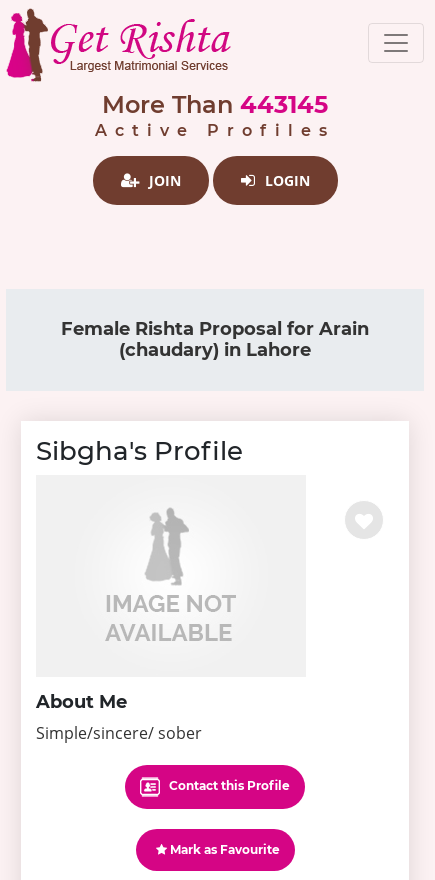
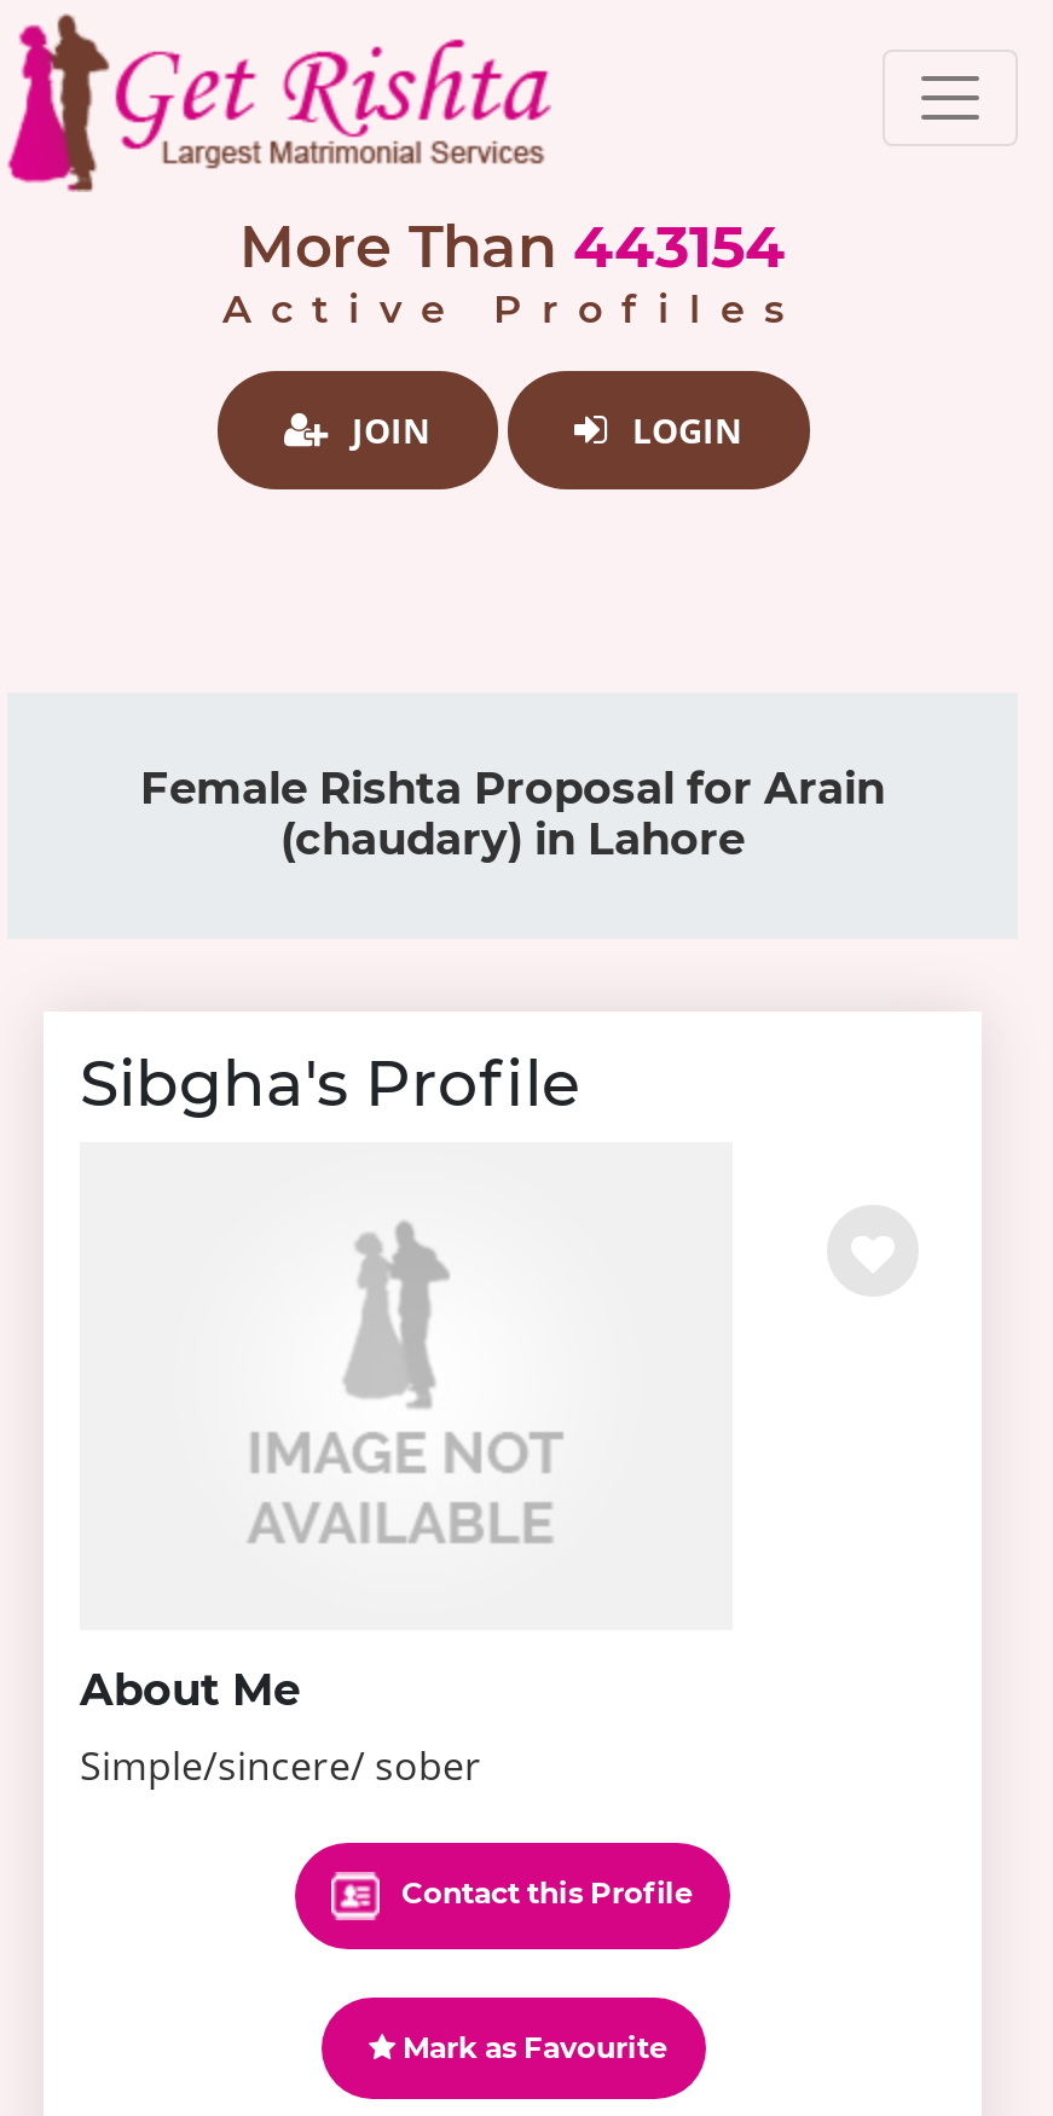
[102,90,328,119] More Than 443145 -> [239,211,786,282] More Than 443154

